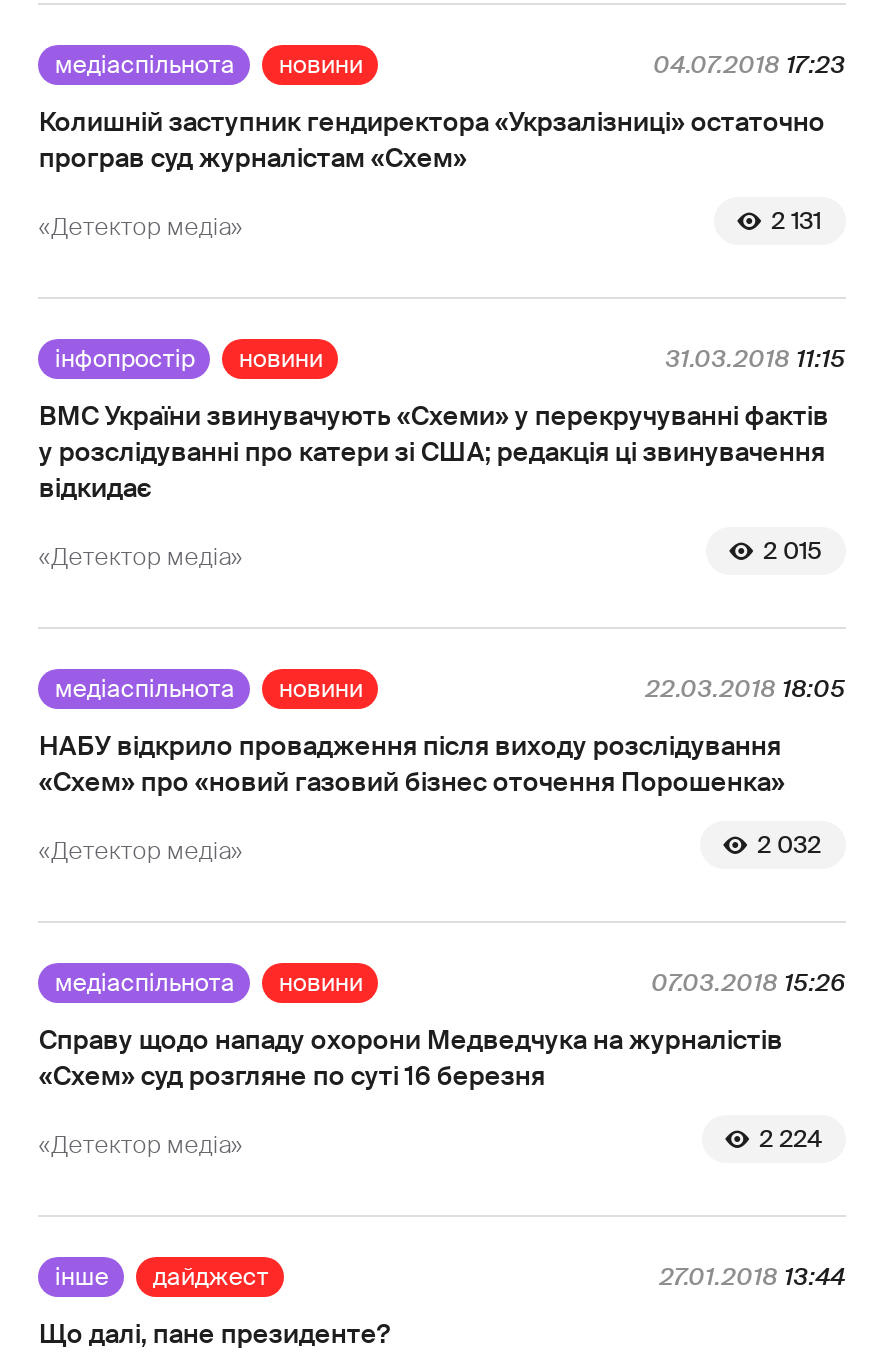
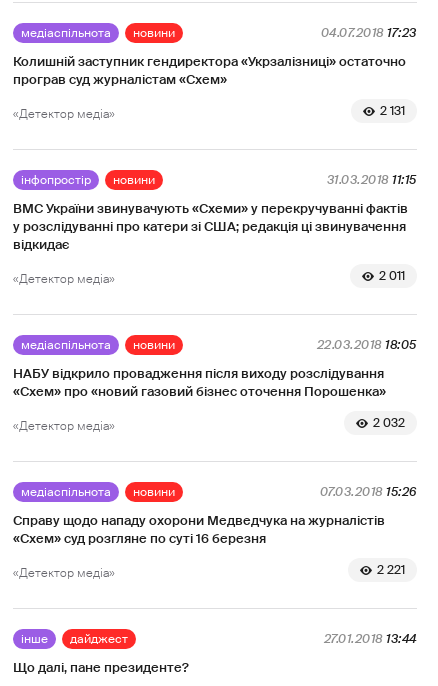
[763,535,821,567] 2 015 -> [379,268,405,284] 2 011
[759,1123,821,1155] 2 224 -> [377,562,405,578] 2 221

